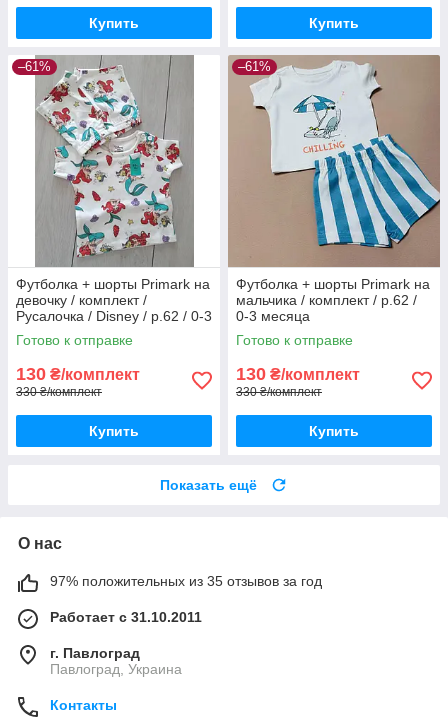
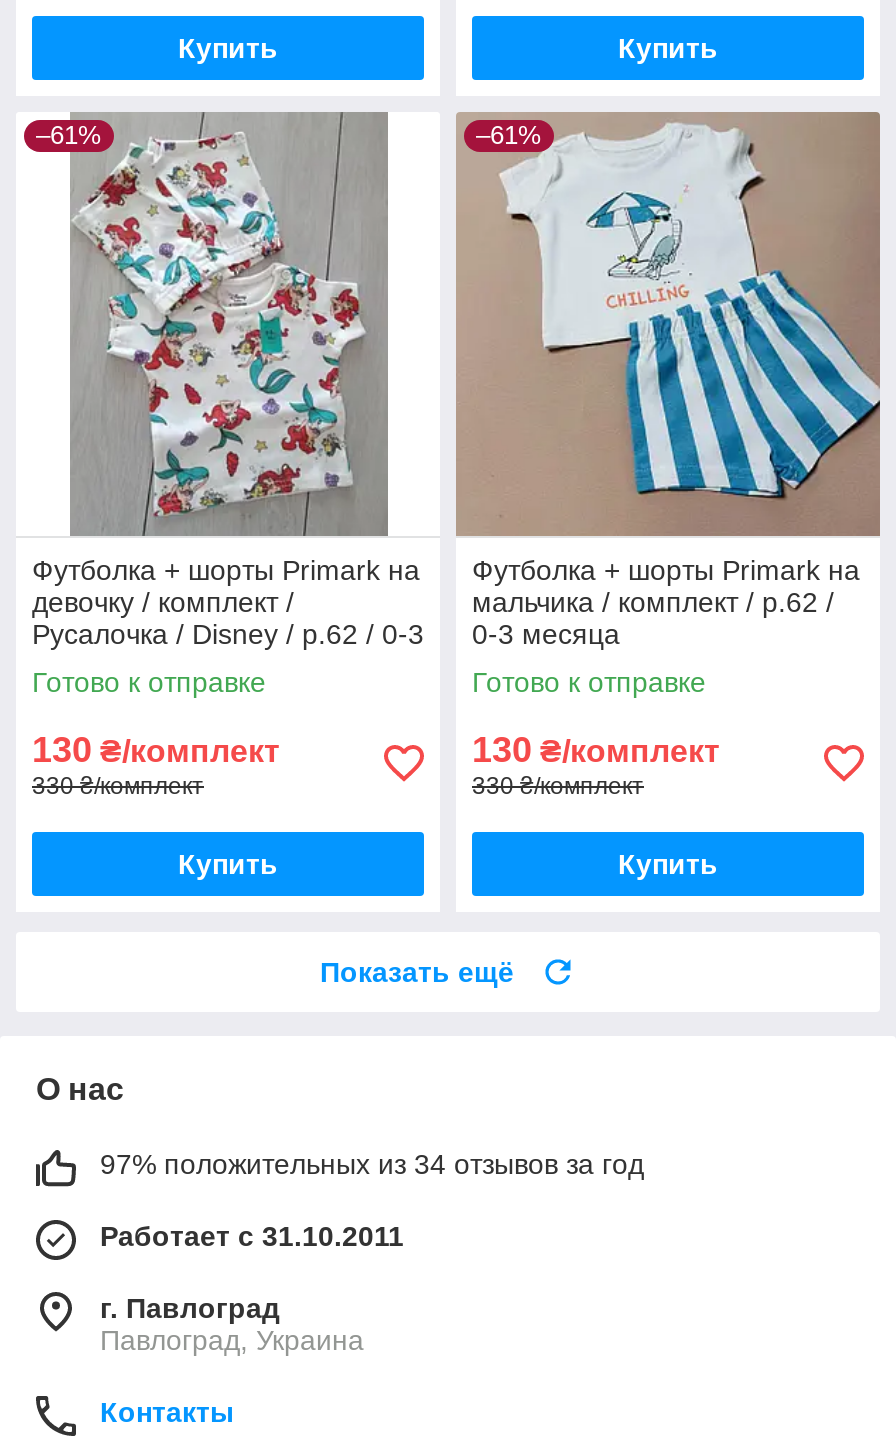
[50,573,322,589] 97% положительных из 35 отзывов за год -> [100,1148,644,1180] 97% положительных из 34 отзывов за год

